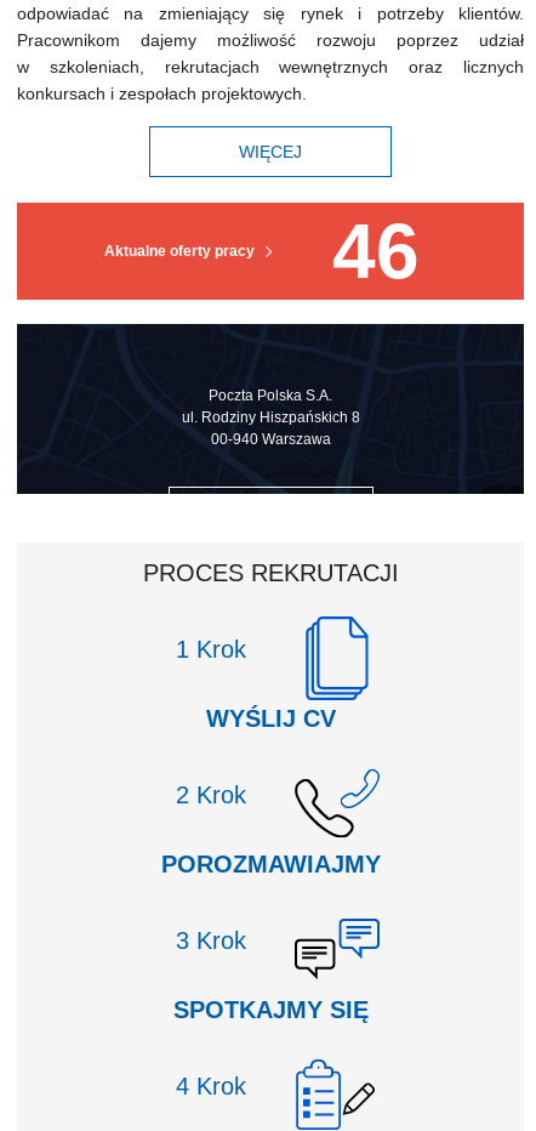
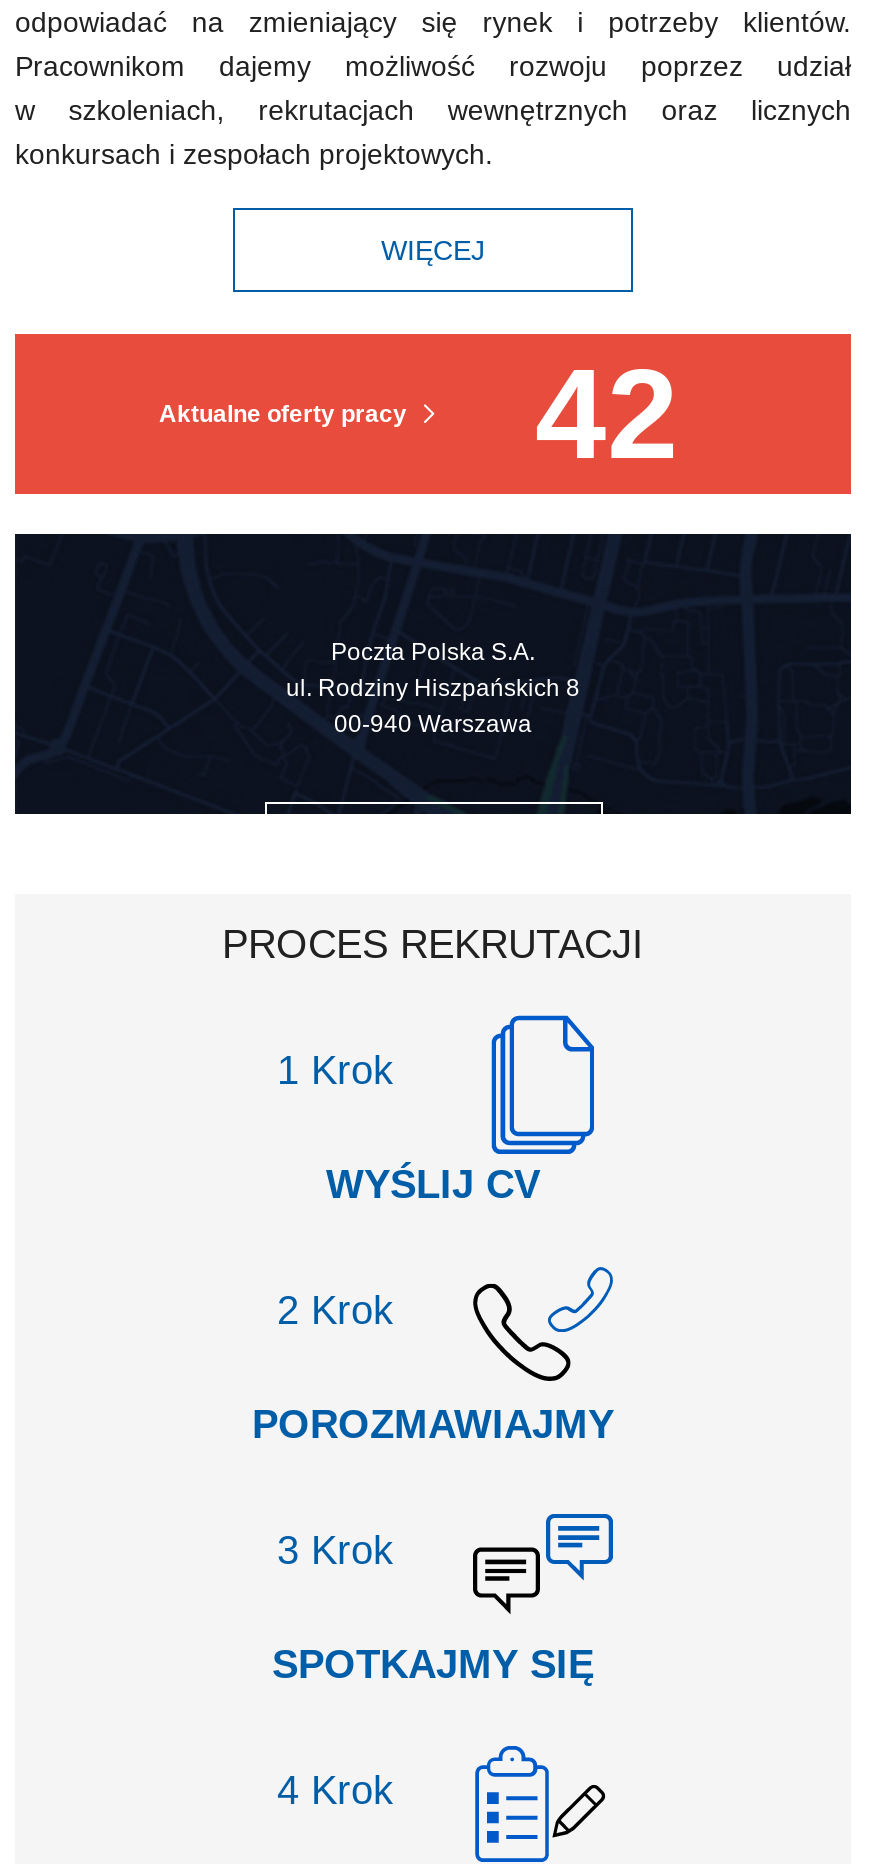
[332,208,420,295] 46 -> [535,342,679,486] 42

